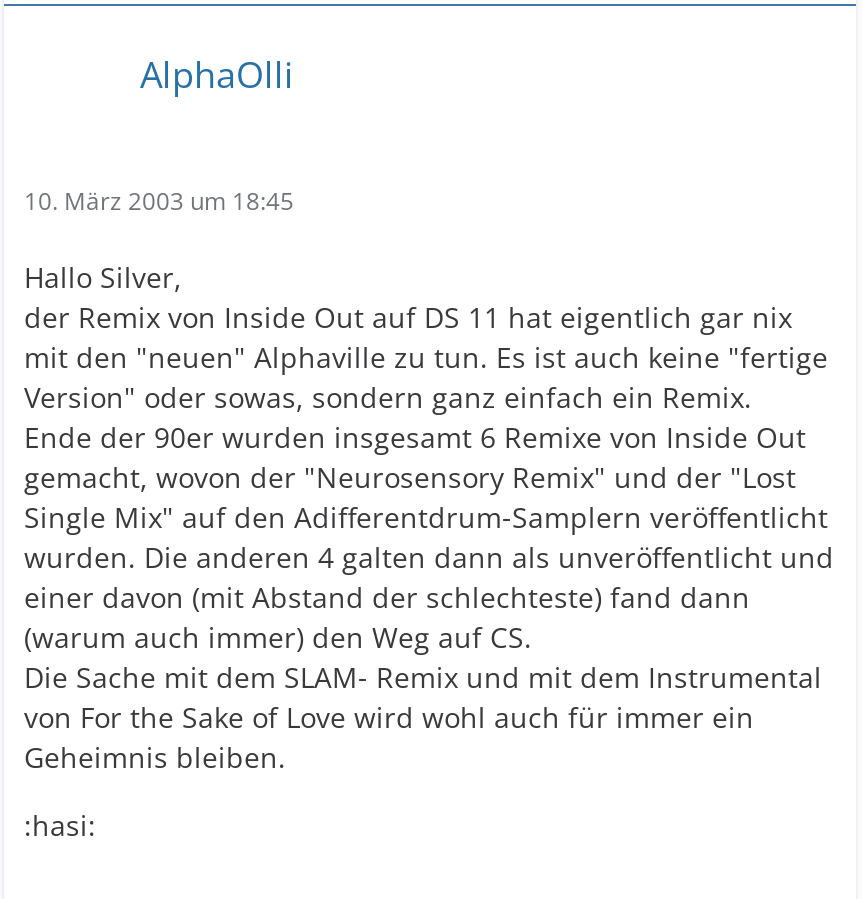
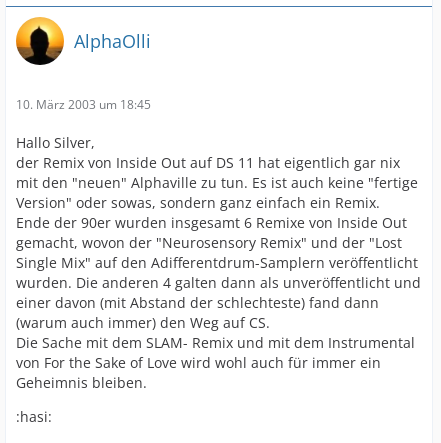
none -> [15,16,65,66] [image]

